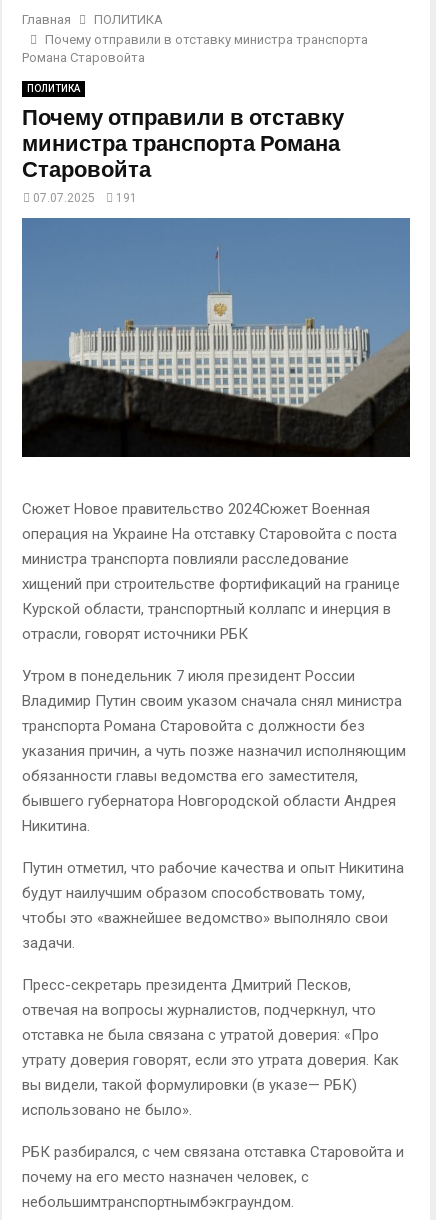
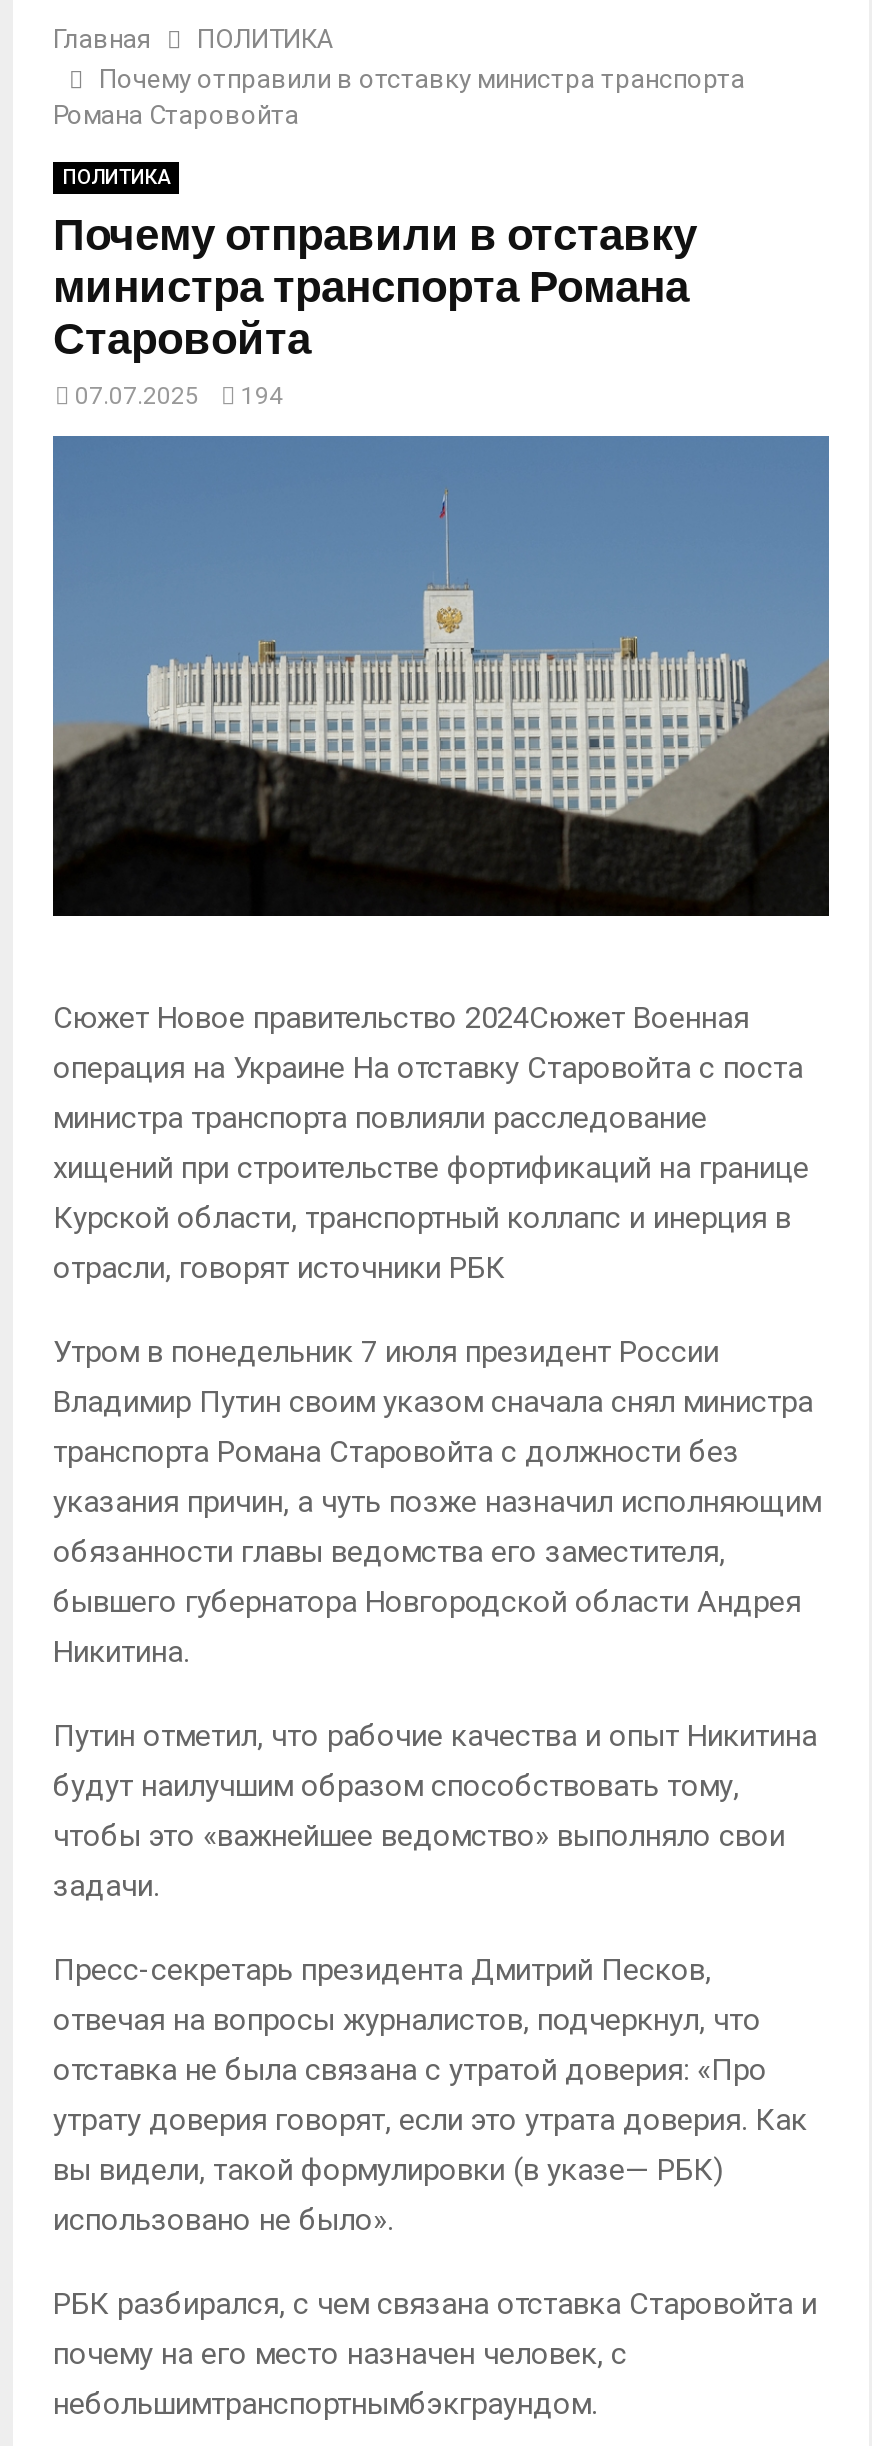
[116,191,137,205] 191 -> [241,382,283,410] 194

